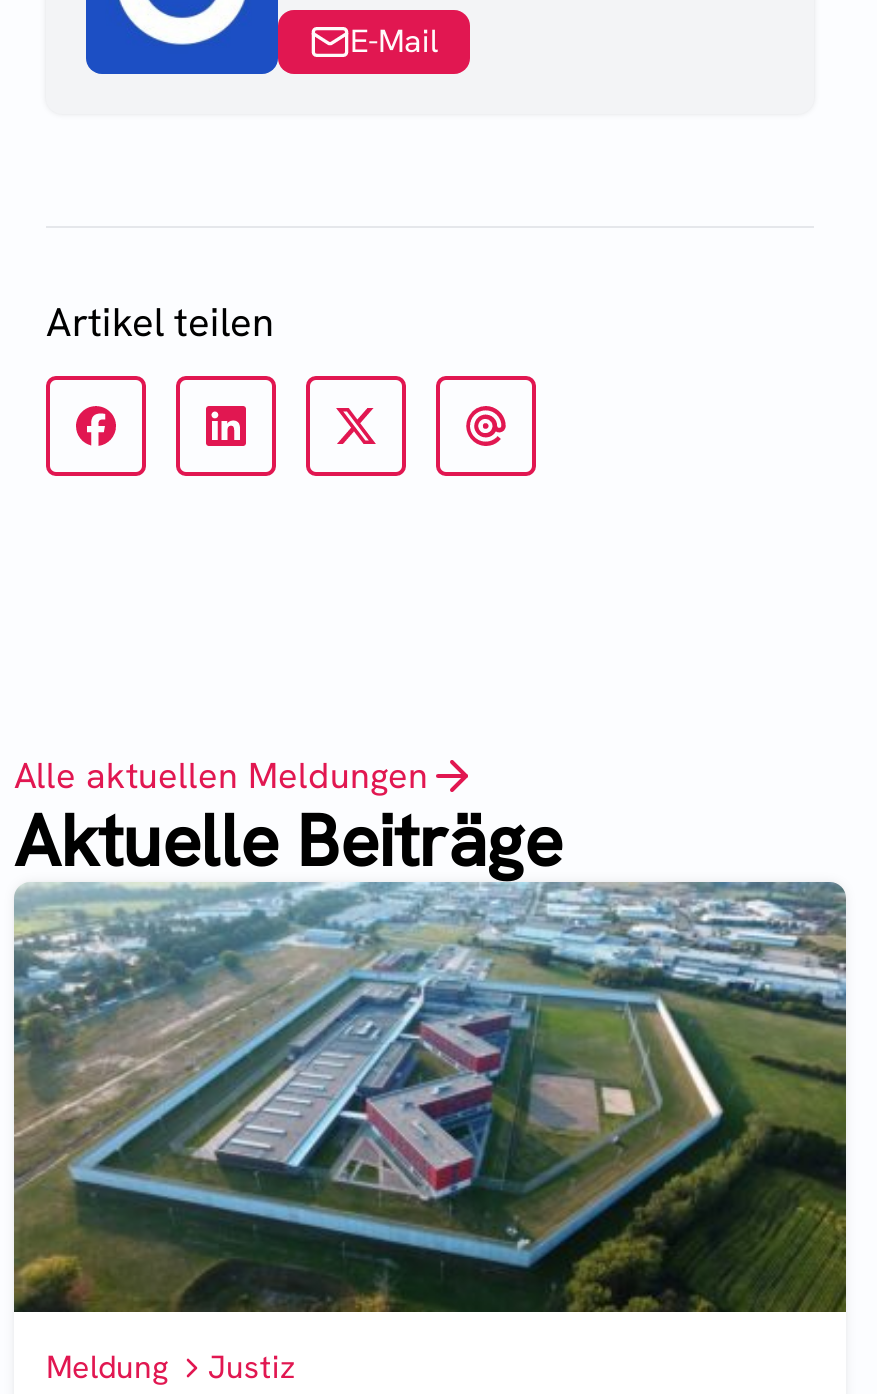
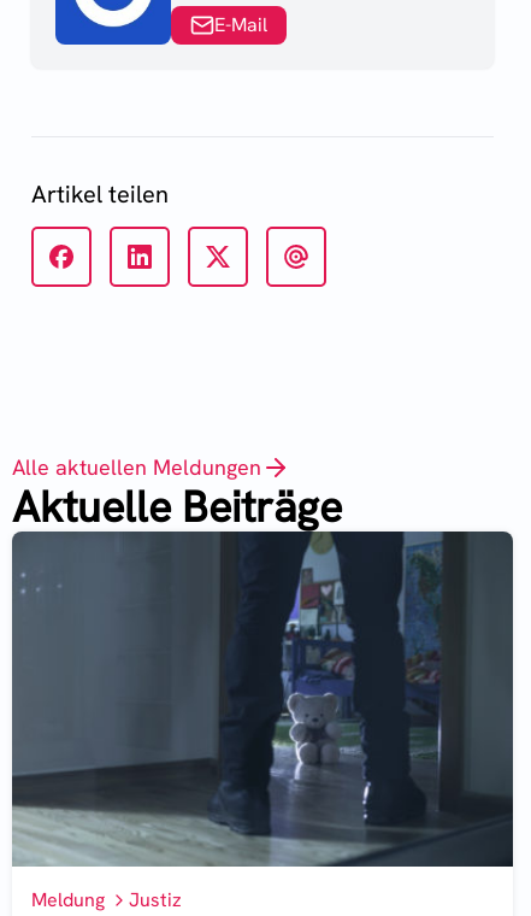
[14,880,848,1314] [image] -> [12,530,514,868] [image]

